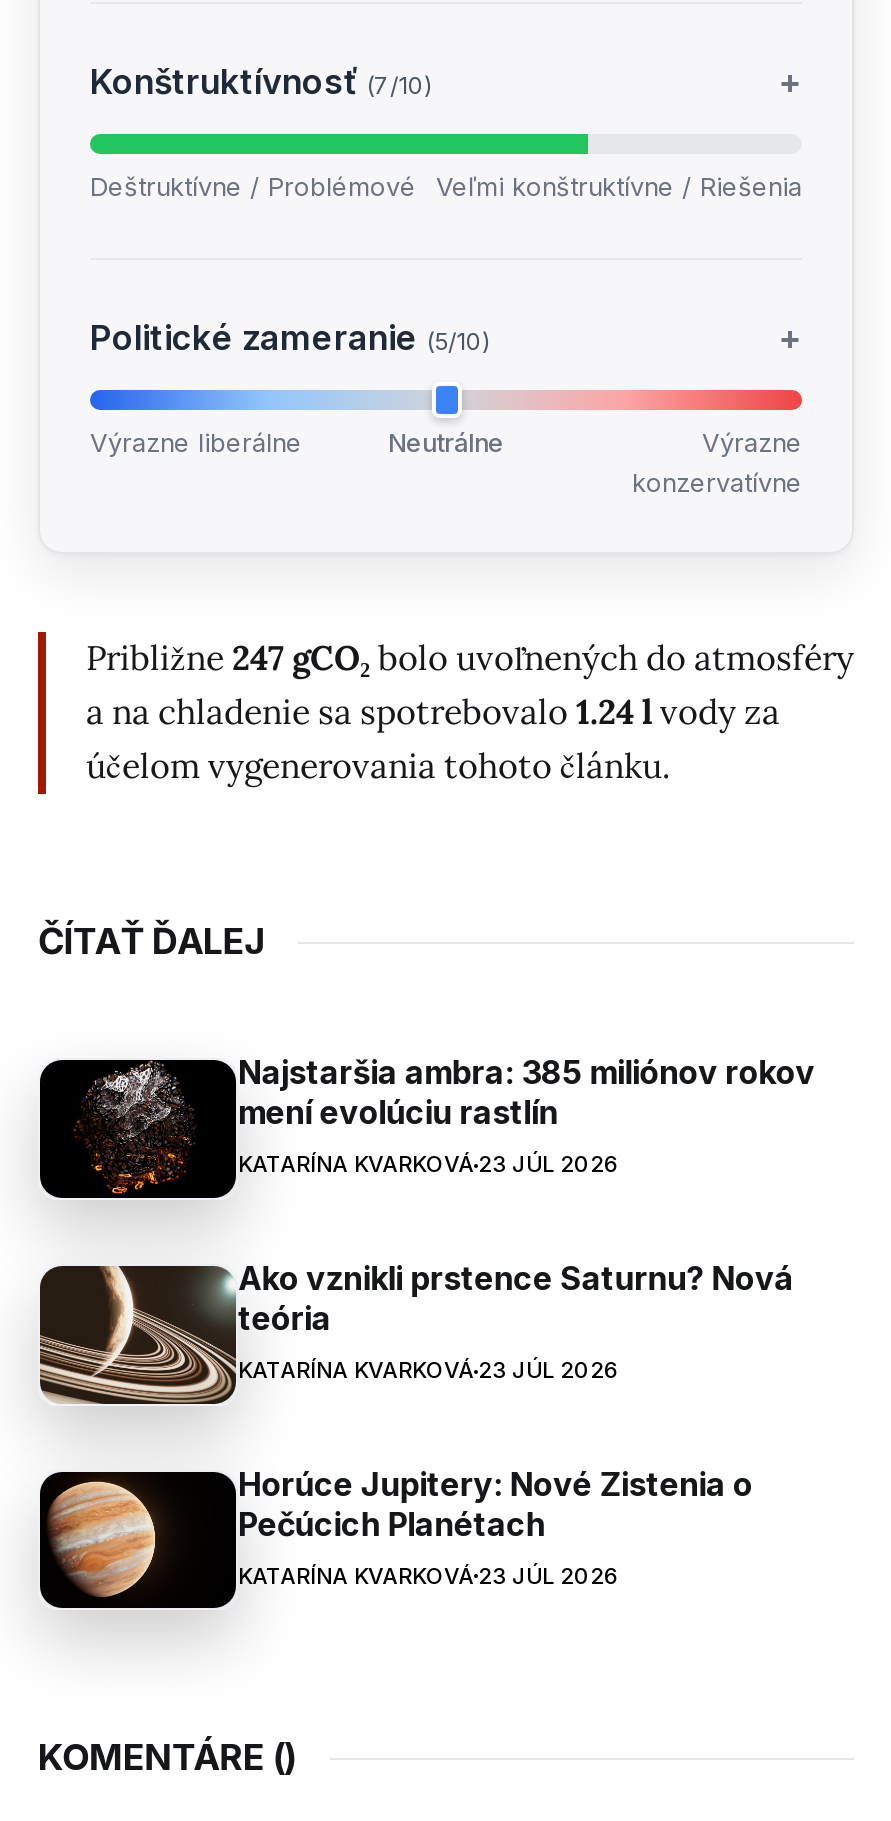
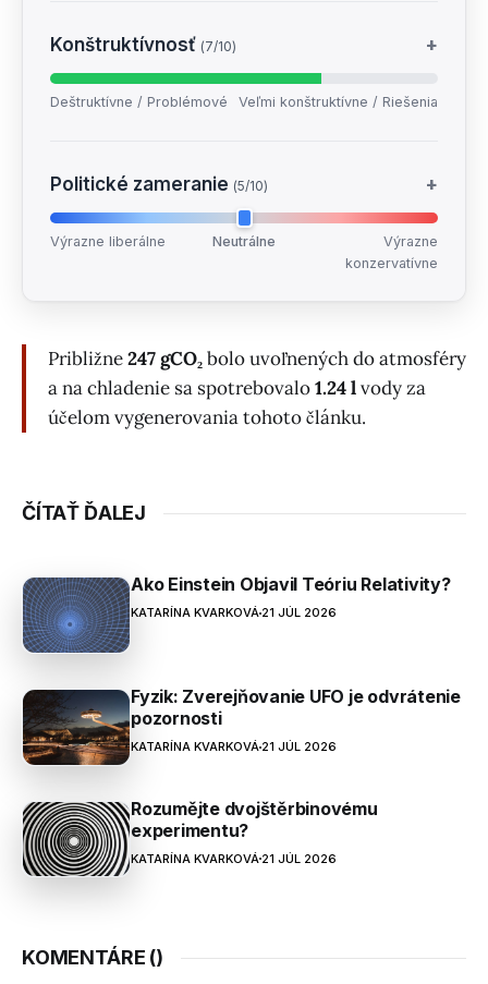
[38,1053,815,1200] [image] | Najstaršia ambra: 385 miliónov rokov | mení evolúciu rastlín | KATARÍNA KVARKOVÁ 23 JÚL 2026 -> [22,574,451,654] [image] | Ako Einstein Objavil Teóriu Relativity? | KATARÍNA KVARKOVÁ 21 JÚL 2026
[40,1258,794,1404] [image] | Ako vznikli prstence Saturnu? Nová | teória | KATARÍNA KVARKOVÁ 23 JÚL 2026 -> [22,685,461,766] [image] | Fyzik: Zverejňovanie UFO je odvrátenie | pozornosti | KATARÍNA KVARKOVÁ 21 JÚL 2026
[40,1463,753,1610] [image] | Horúce Jupitery: Nové Zistenia o | Pečúcich Planétach | KATARÍNA KVARKOVÁ 23 JÚL 2026 -> [22,797,378,876] [image] | Rozumějte dvojštěrbinovému | experimentu? | KATARÍNA KVARKOVÁ 21 JÚL 2026

